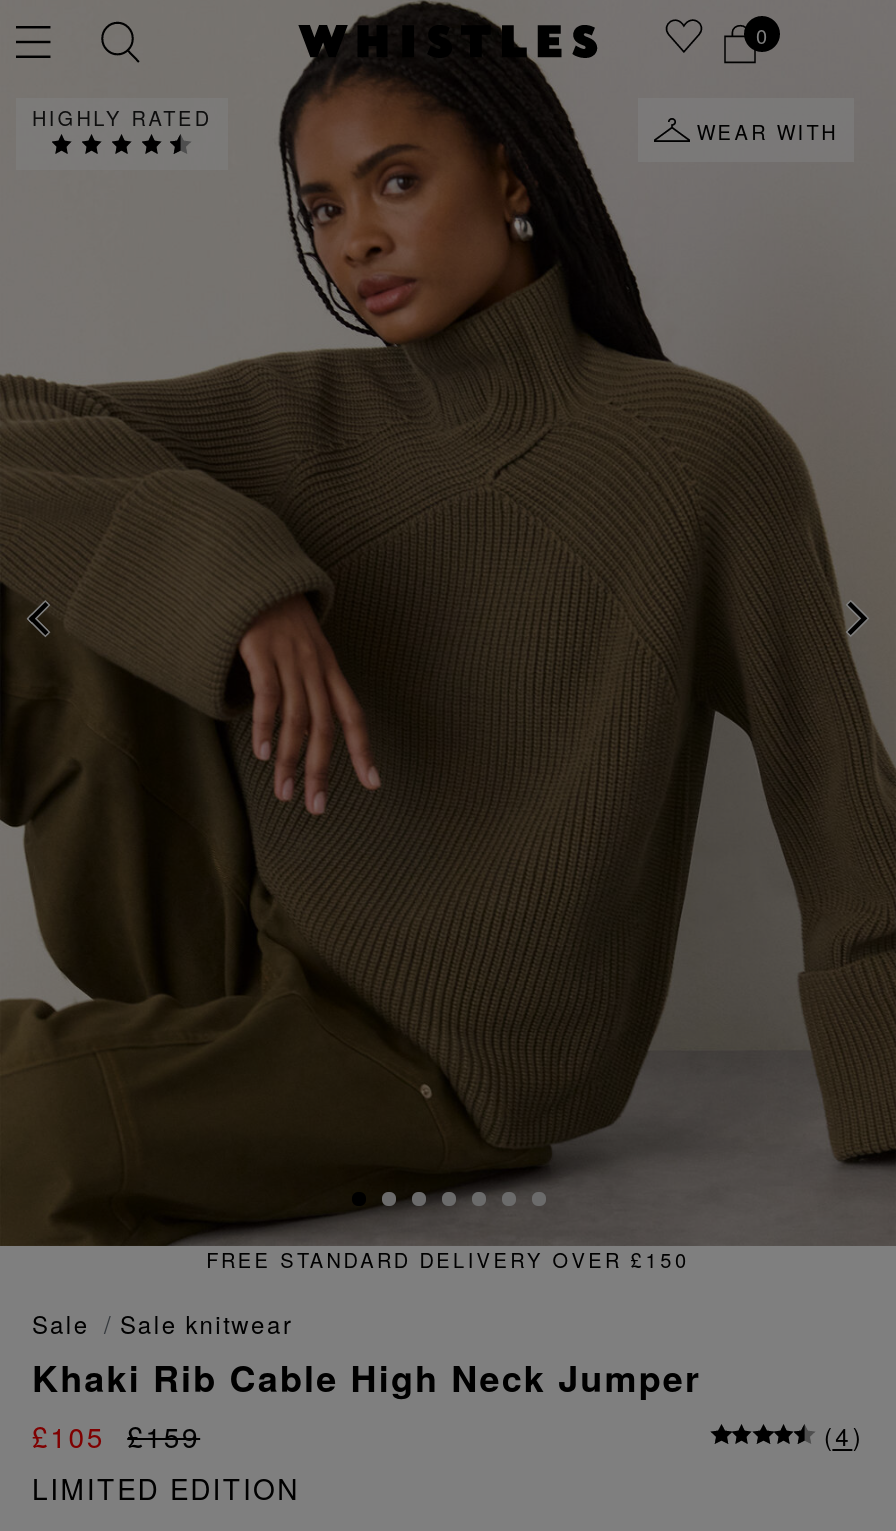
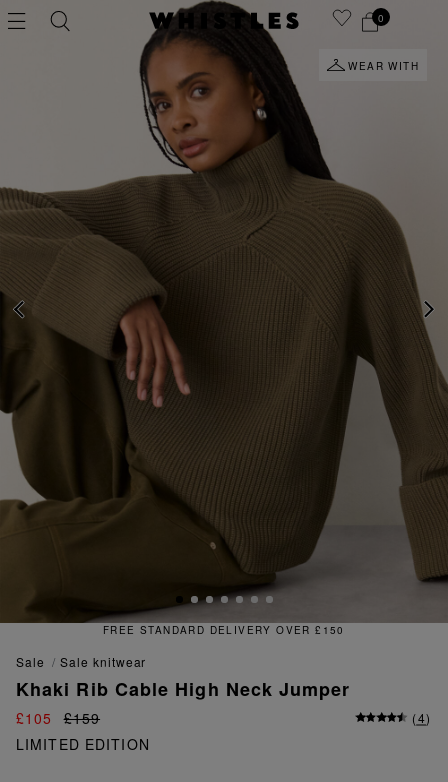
[32,104,212,132] HIGHLY RATED -> none

